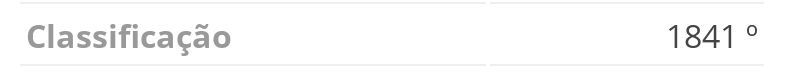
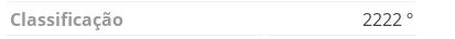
[666,14,758,58] 1841 º -> [362,8,413,31] 2222 º

